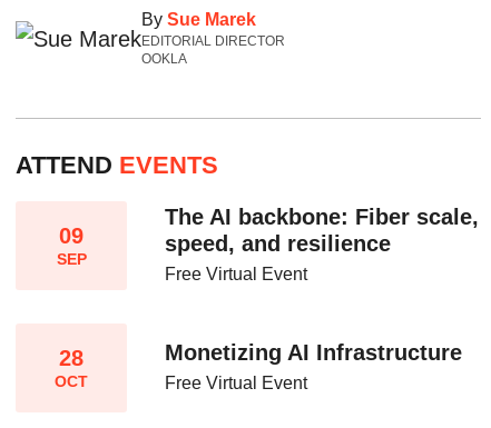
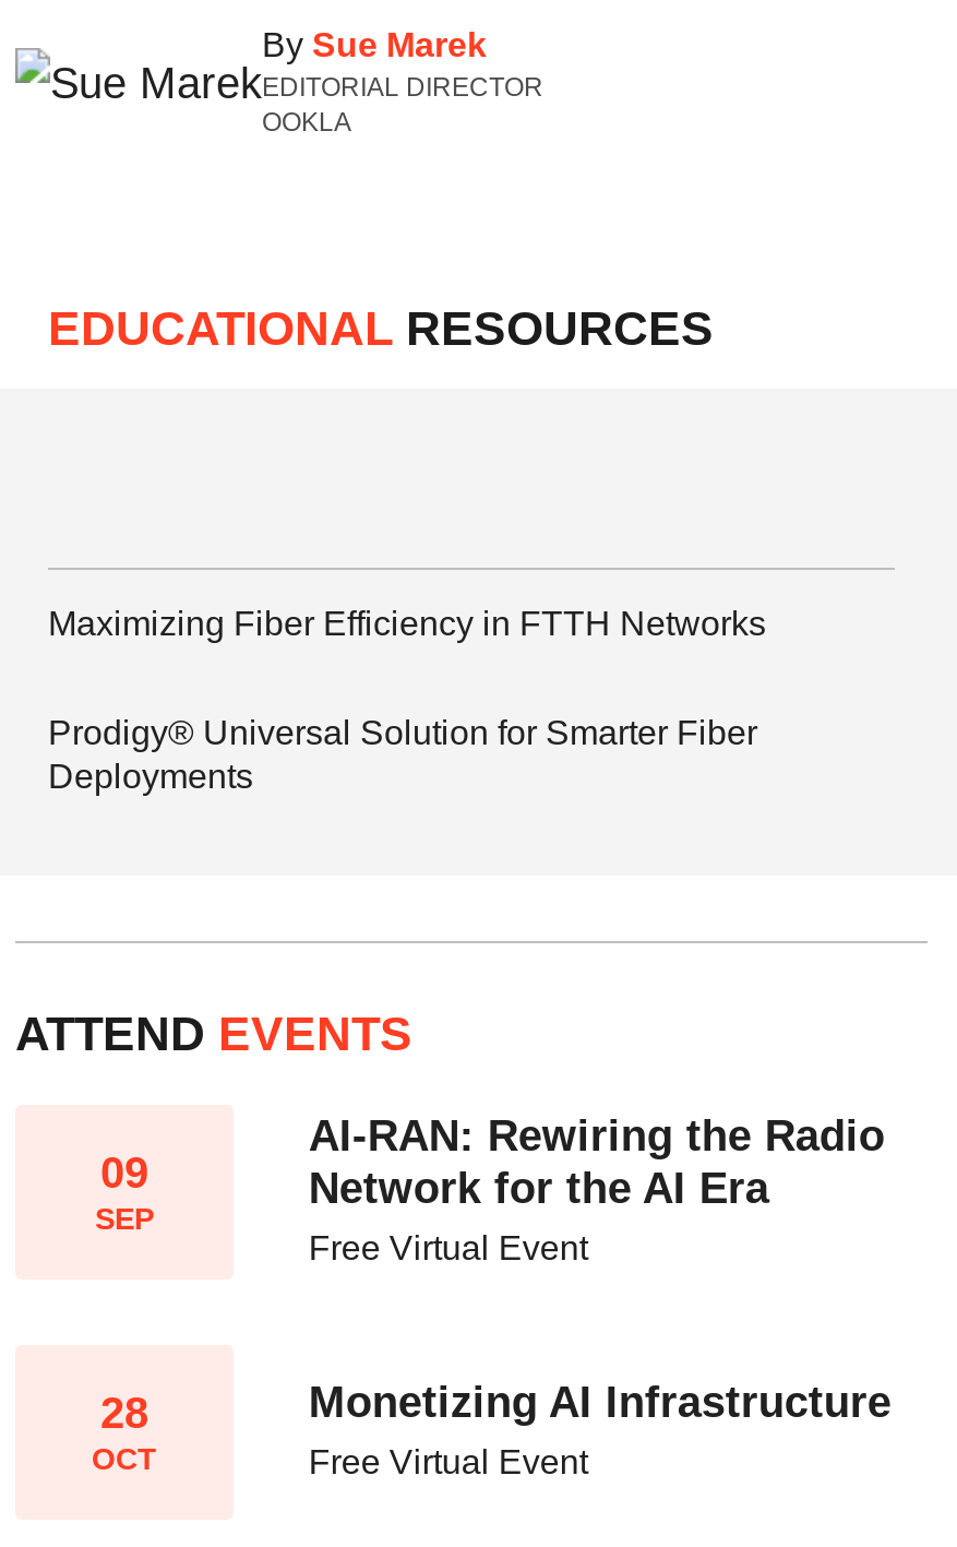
none -> [48,301,714,355] EDUCATIONAL RESOURCES
none -> [48,604,766,794] Maximizing Fiber Efficiency in FTTH Networks | Prodigy® Universal Solution for Smarter Fiber | Deployments
[165,205,479,256] The AI backbone: Fiber scale, | speed, and resilience -> [308,1112,885,1212] AI-RAN: Rewiring the Radio | Network for the AI Era

